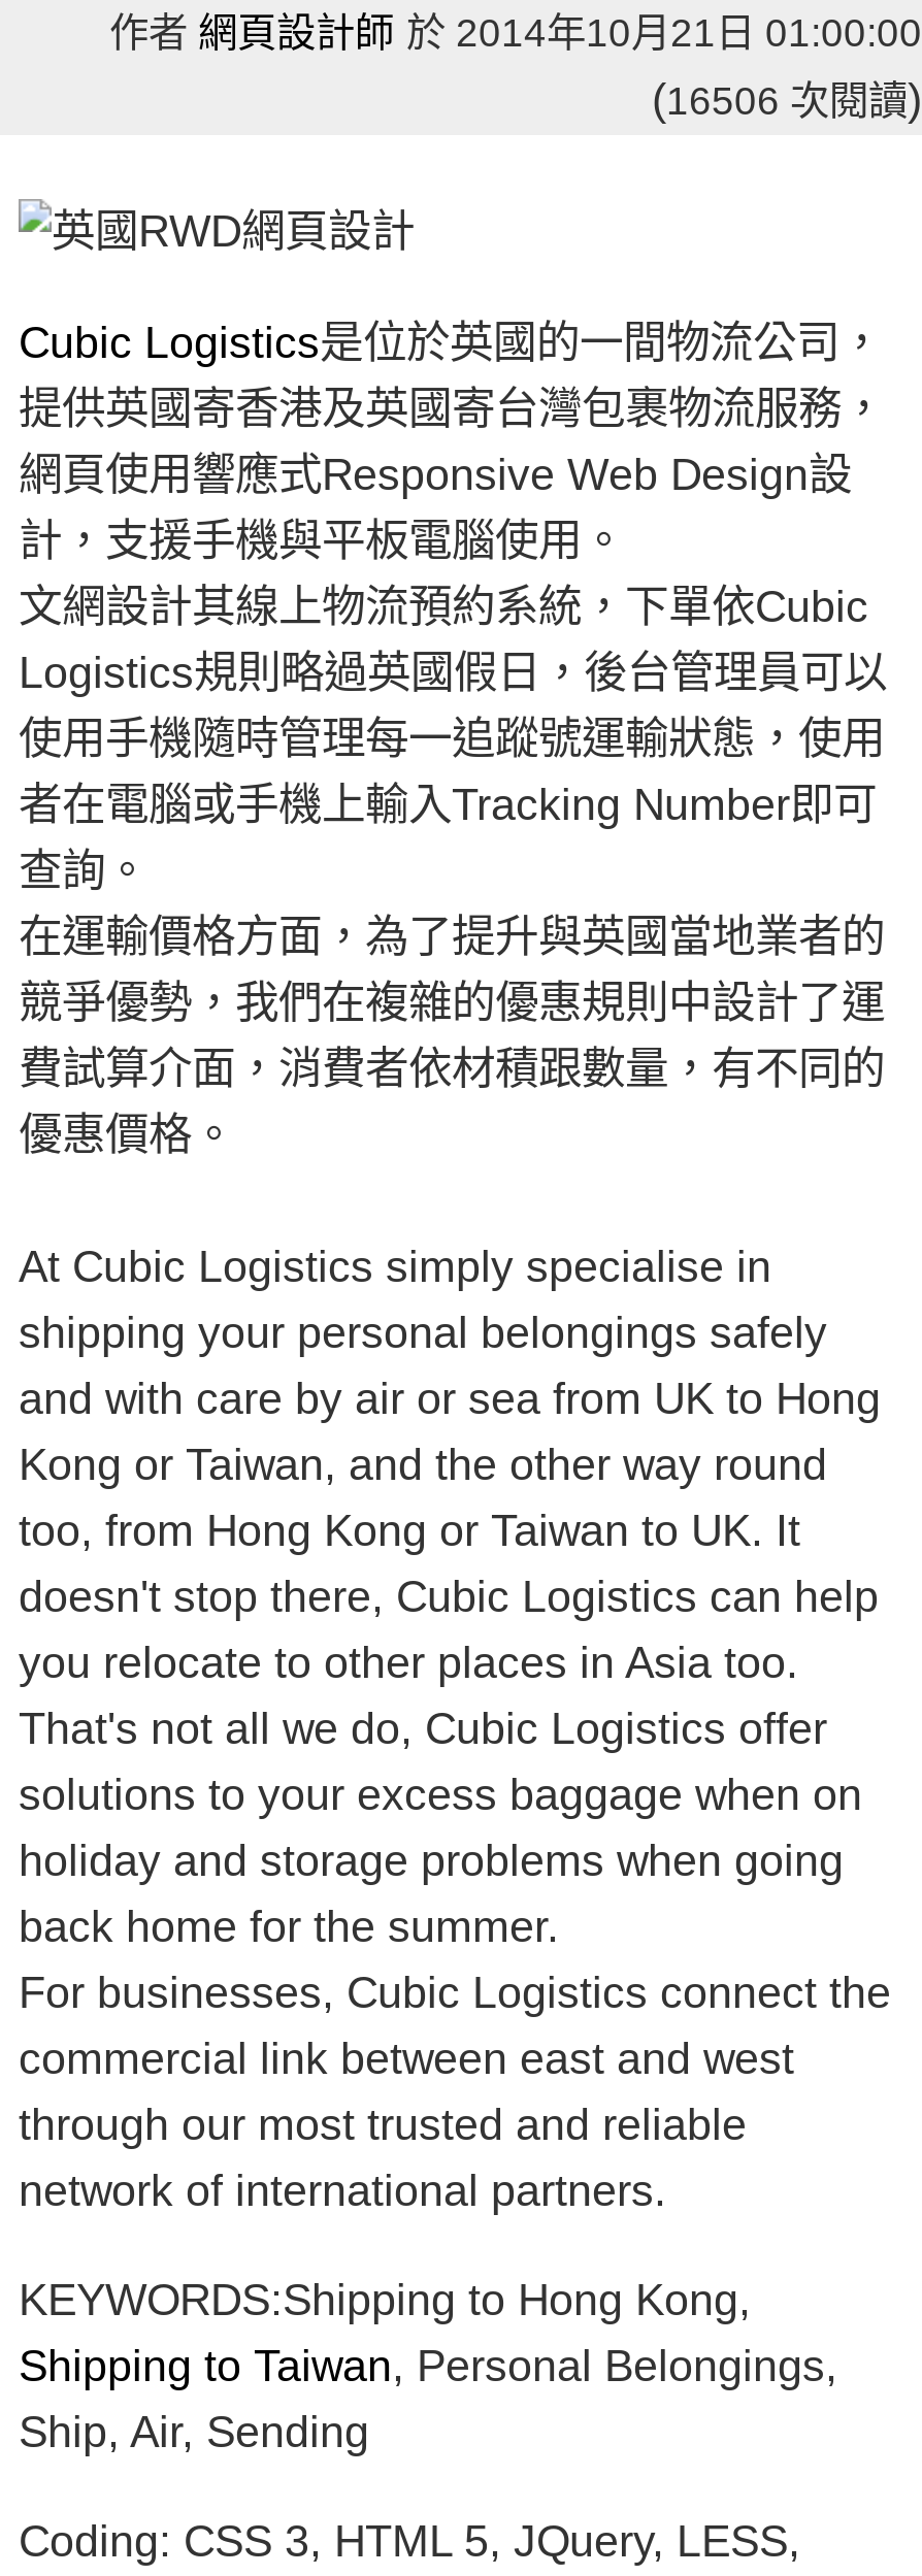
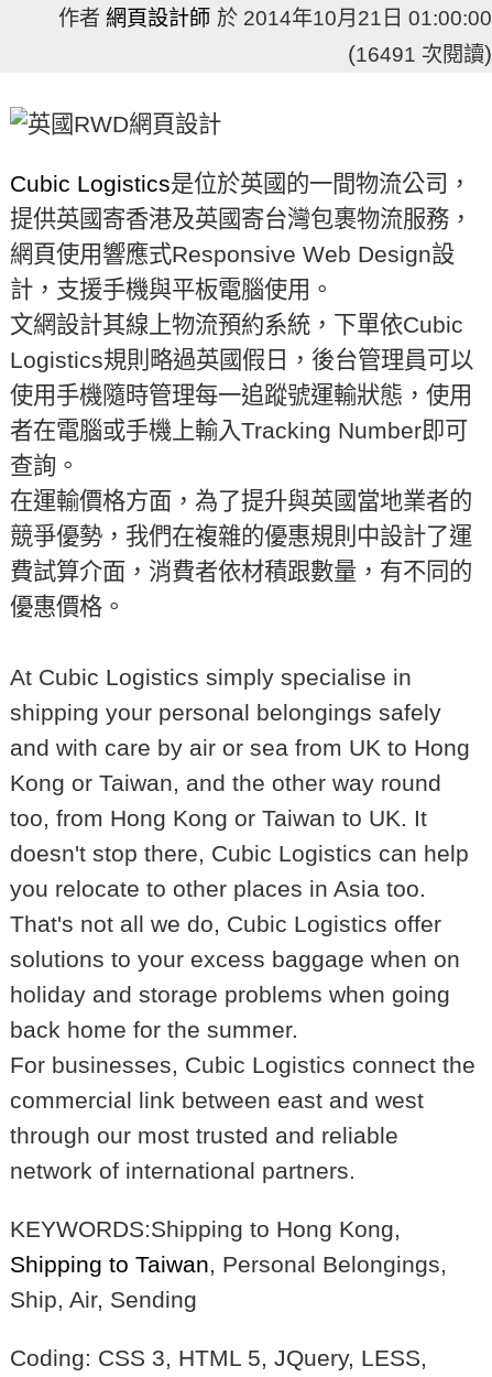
[652,75,922,125] (16506 次閱讀) -> [348,41,492,67] (16491 次閱讀)

